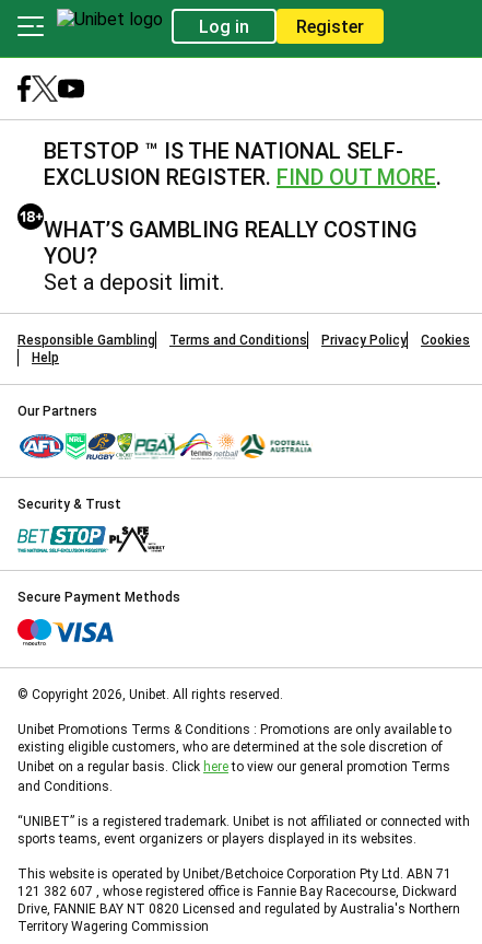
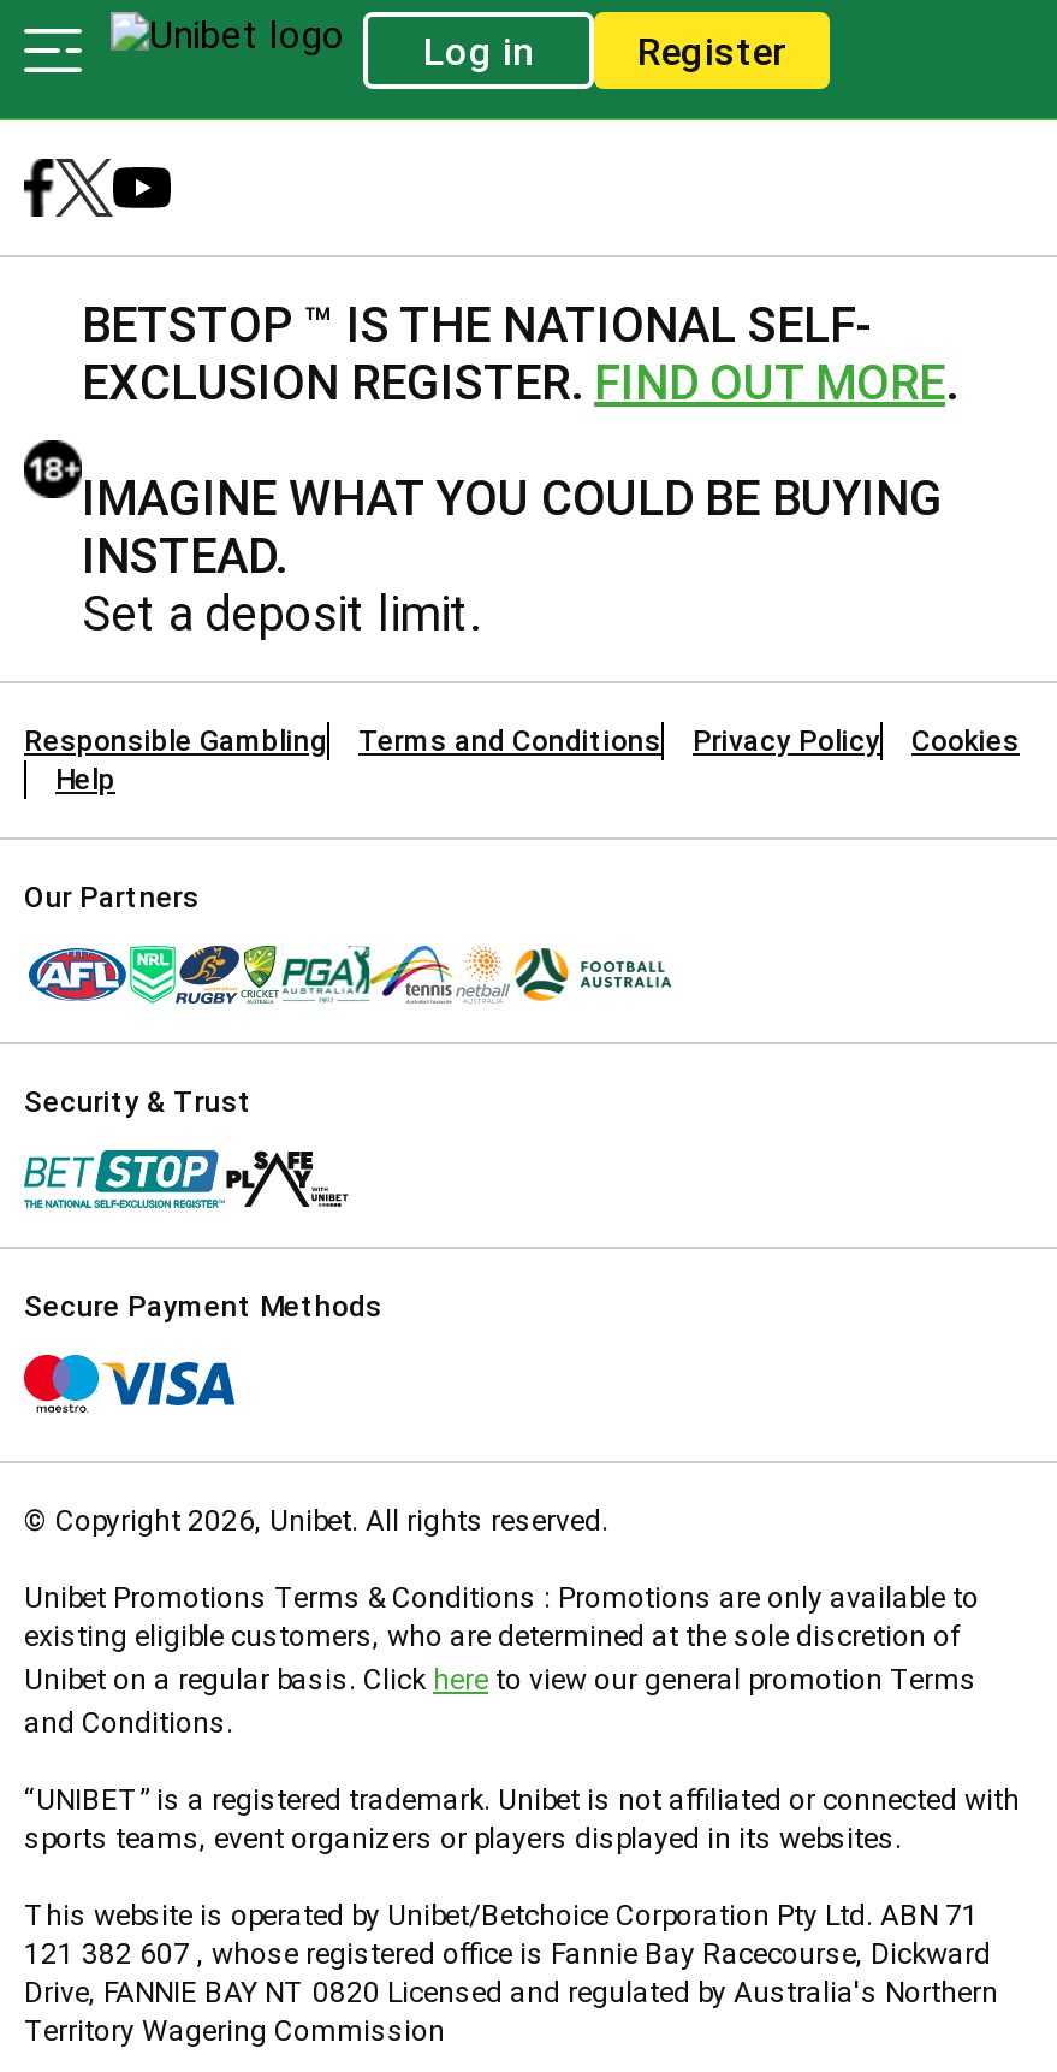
[44,217,418,269] WHAT’S GAMBLING REALLY COSTING | YOU? -> [82,469,943,585] IMAGINE WHAT YOU COULD BE BUYING | INSTEAD.

